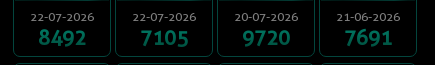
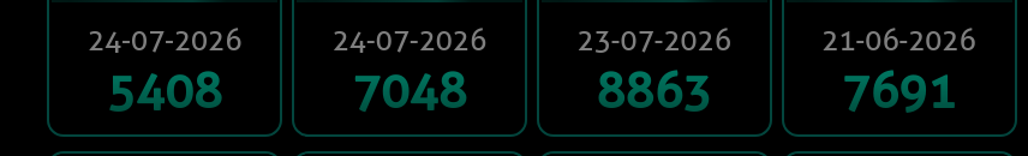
[30,10,94,24] 22-07-2026 -> [88,24,241,57] 24-07-2026
[132,10,196,24] 22-07-2026 -> [332,24,486,57] 24-07-2026
[234,10,298,24] 20-07-2026 -> [577,24,731,57] 23-07-2026
[38,26,86,50] 8492 -> [107,62,222,120] 5408
[140,26,188,50] 7105 -> [352,62,467,120] 7048
[242,26,290,50] 9720 -> [596,62,712,120] 8863

